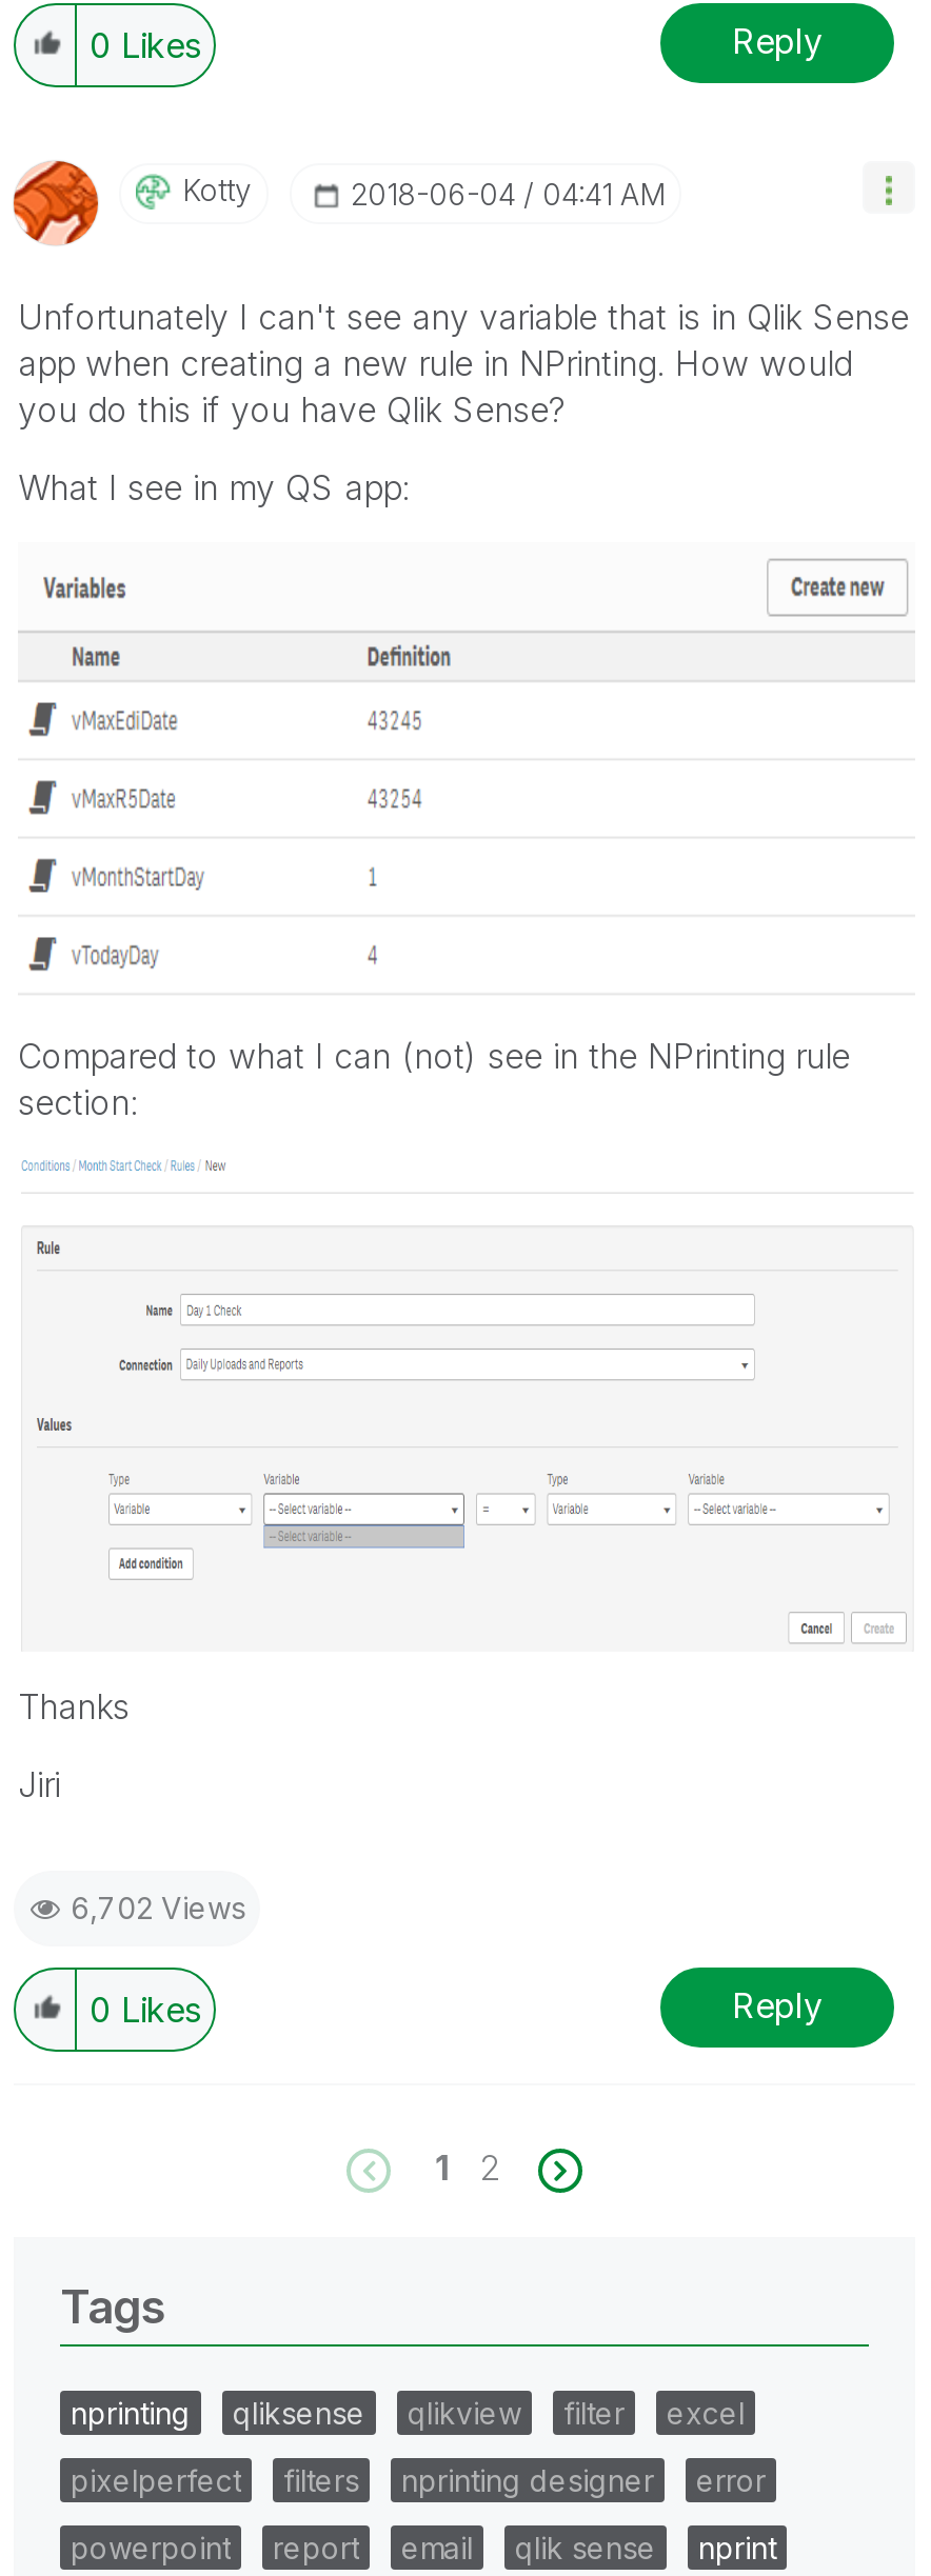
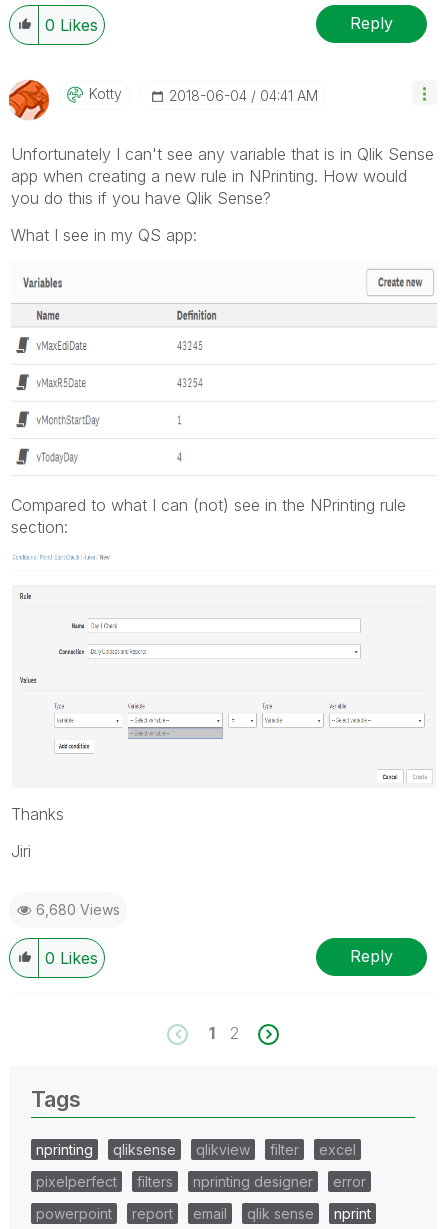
[71,1889,245,1924] 6,702 Views -> [36,900,120,917] 6,680 Views

